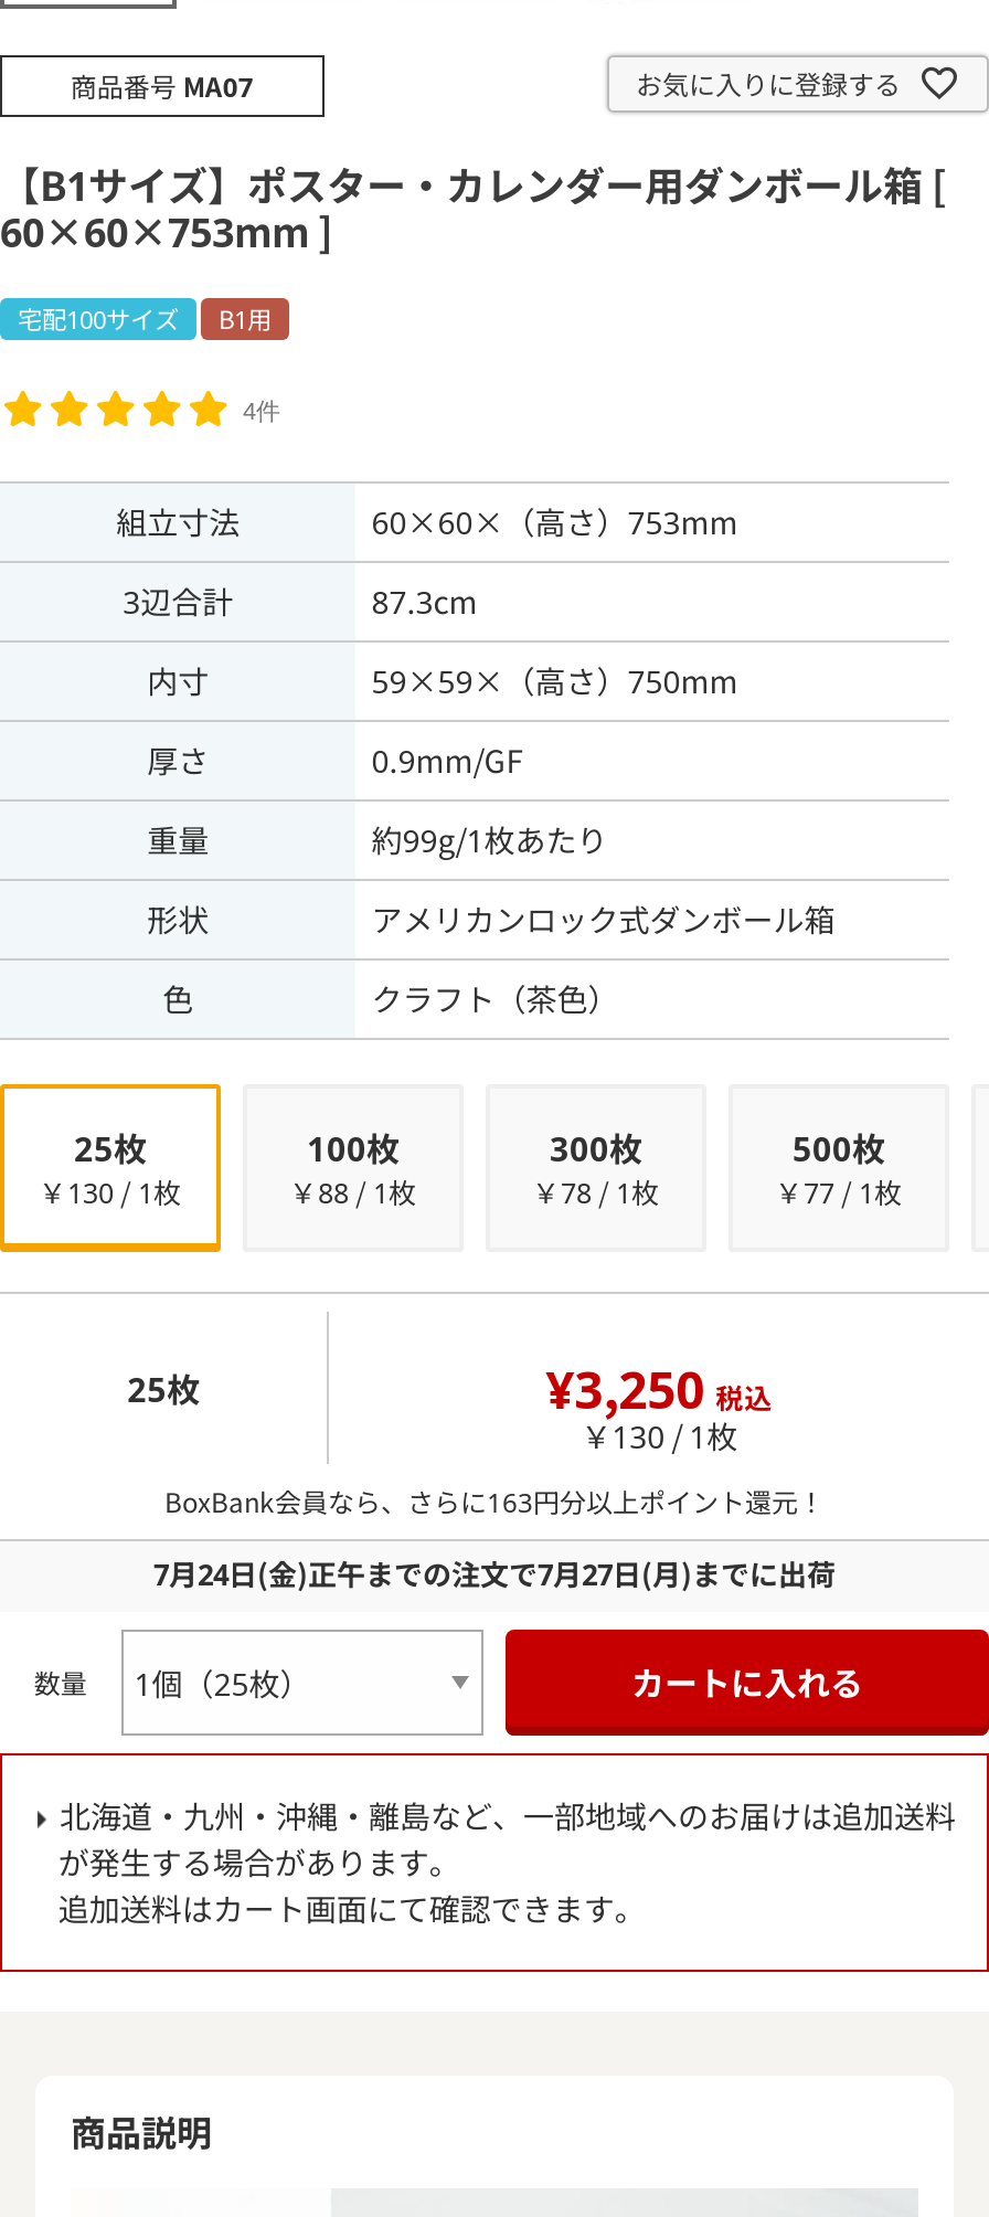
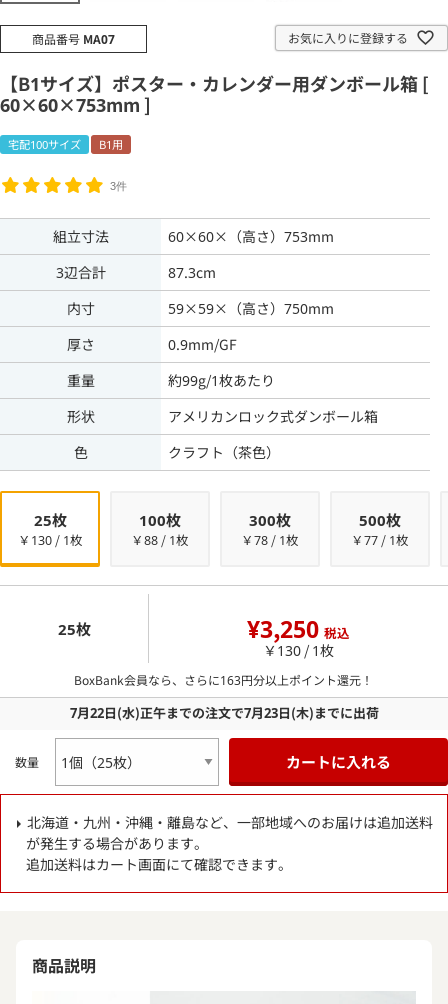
[243,398,280,424] 4件 -> [110,180,127,192] 3件
[153,1553,836,1595] 7月24日(金)正午までの注文で7月27日(月)までに出荷 -> [69,703,378,722] 7月22日(水)正午までの注文で7月23日(木)までに出荷

